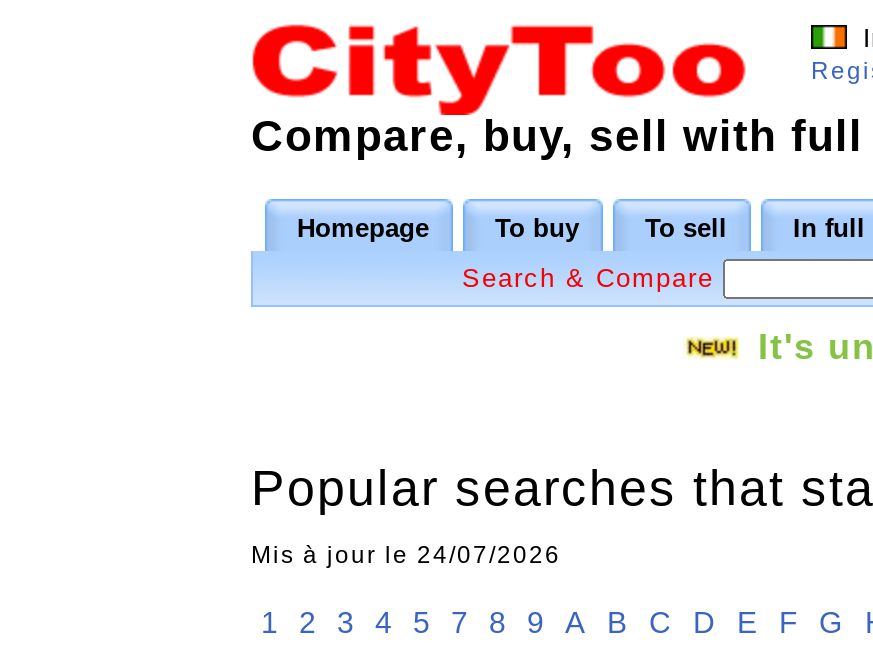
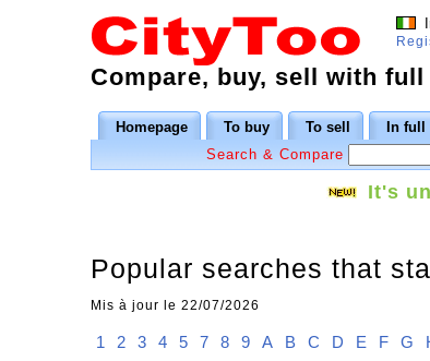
[251,541,561,569] Mis à jour le 24/07/2026 -> [91,298,260,313] Mis à jour le 22/07/2026

